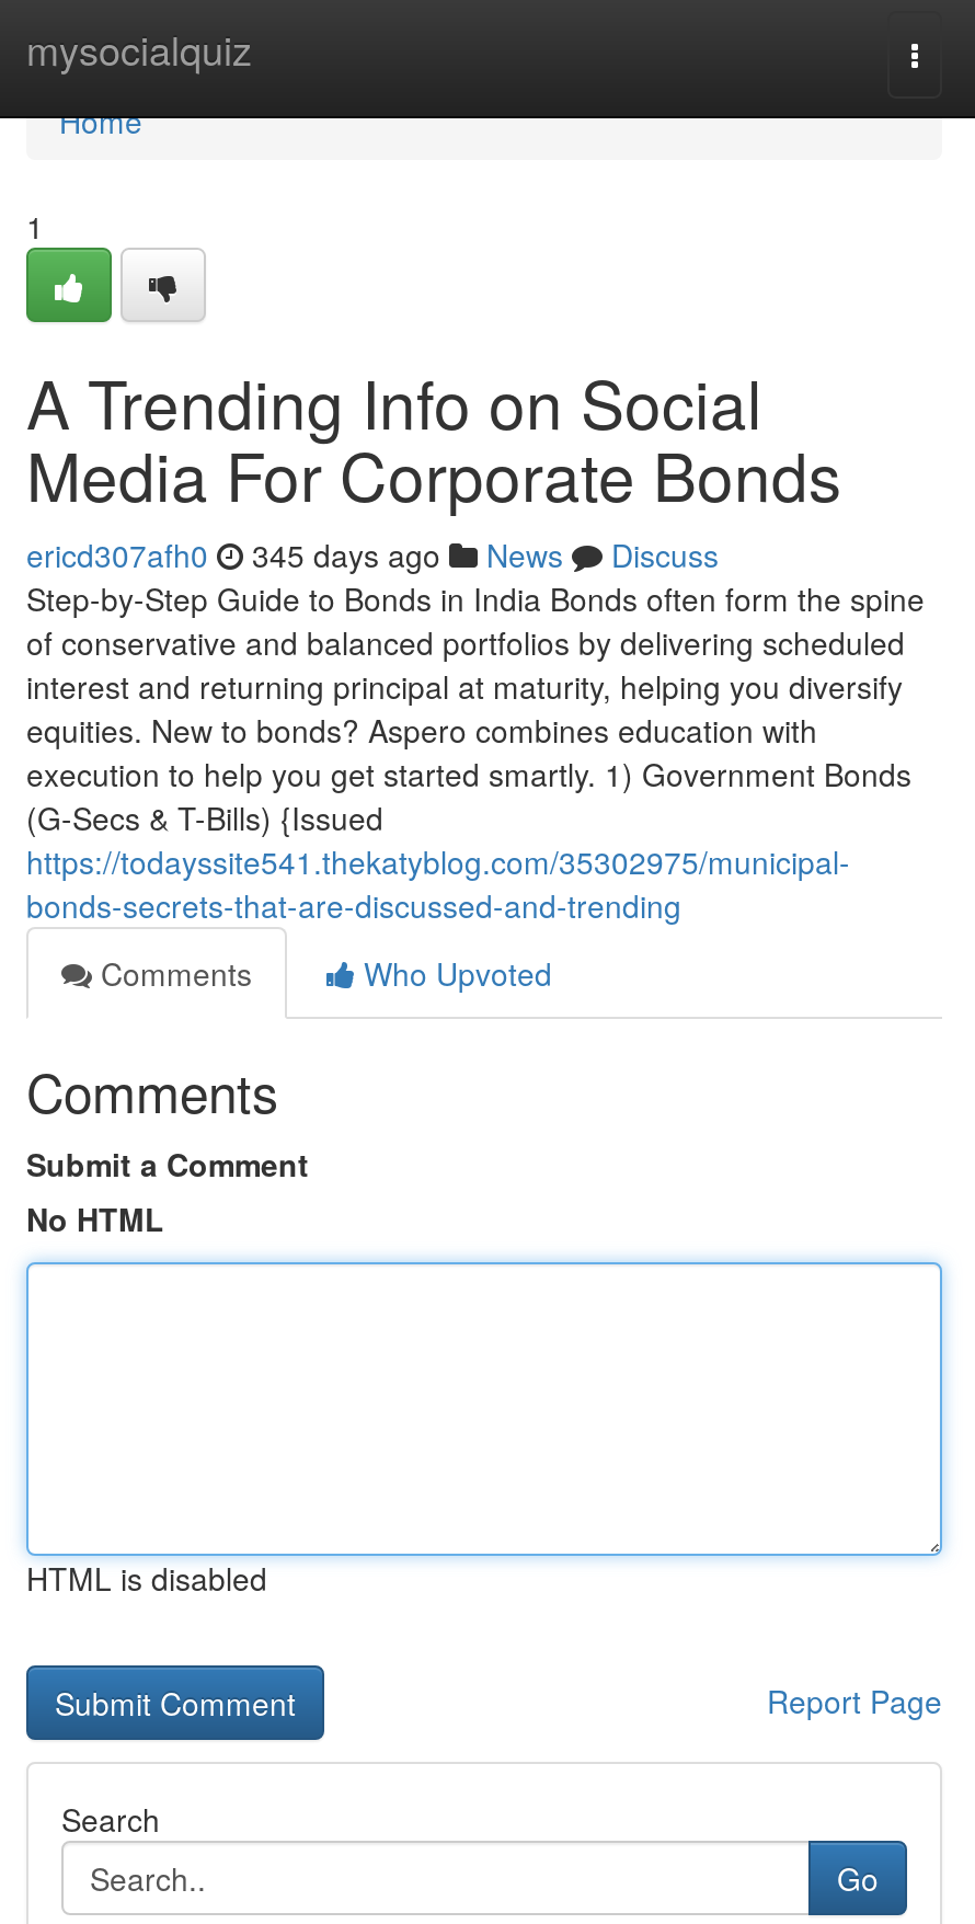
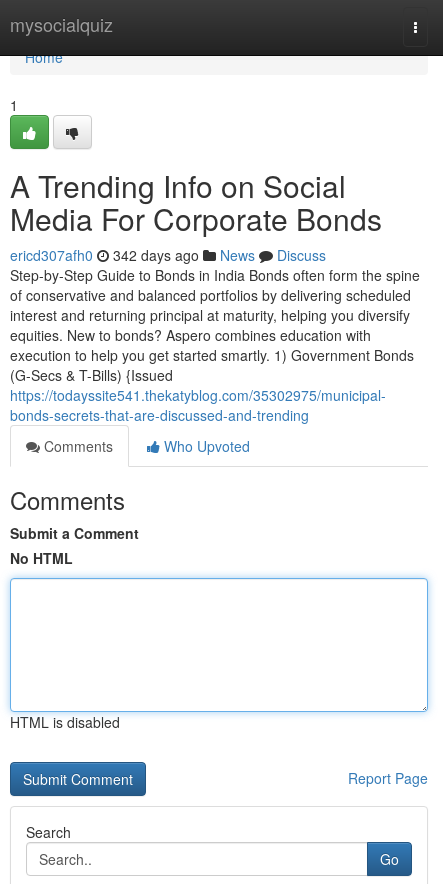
[26,532,719,576] ericd307afh0 345 days ago News Discuss -> [10,245,326,265] ericd307afh0 342 days ago News Discuss

